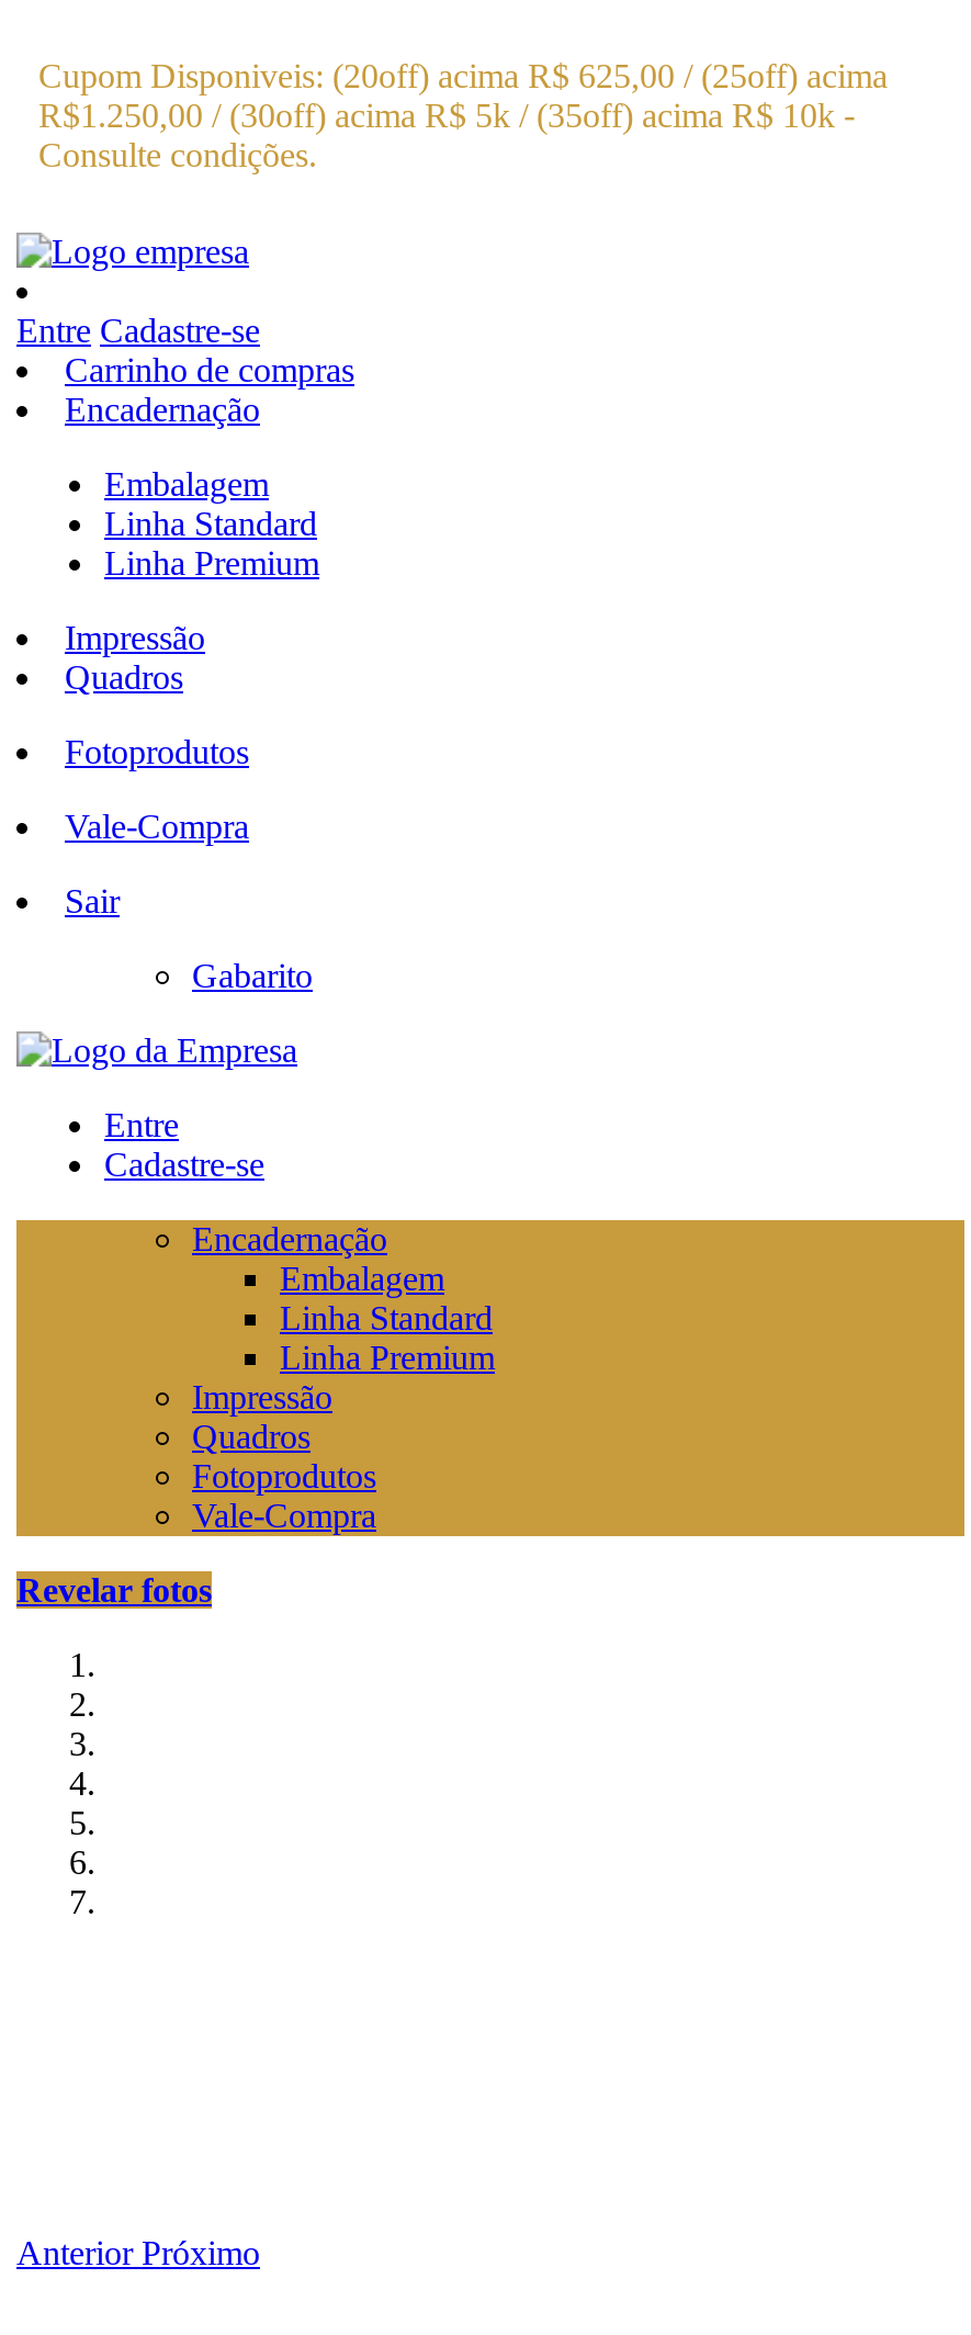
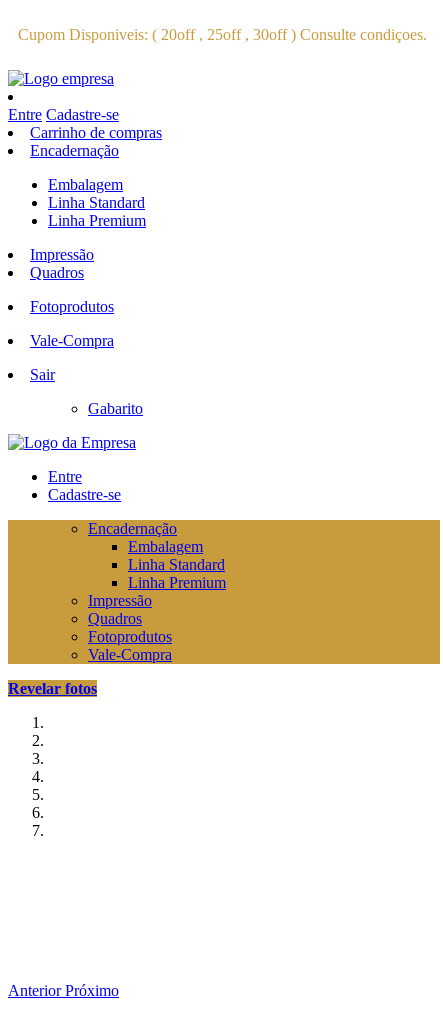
[38,57,888,173] Cupom Disponiveis: (20off) acima R$ 625,00 / (25off) acima | R$1.250,00 / (30off) acima R$ 5k / (35off) acima R$ 10k - | Consulte condições. -> [18,26,427,43] Cupom Disponiveis: ( 20off , 25off , 30off ) Consulte condiçoes.

